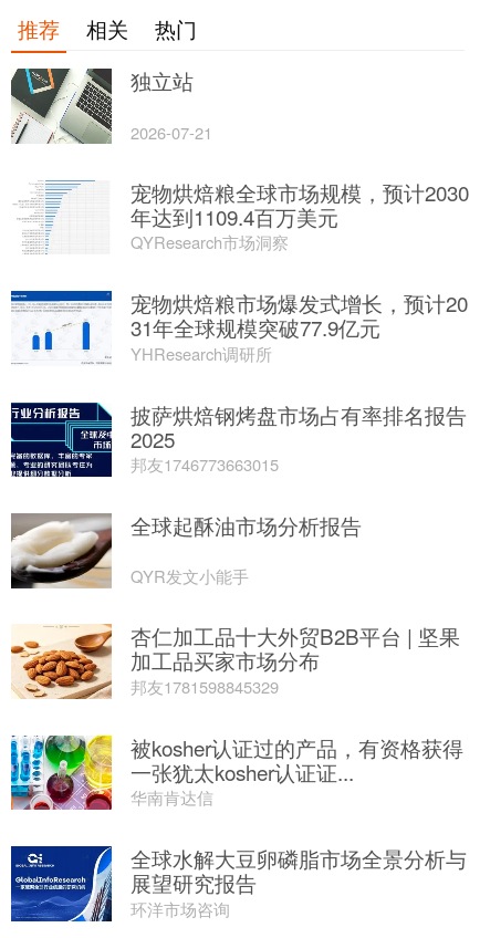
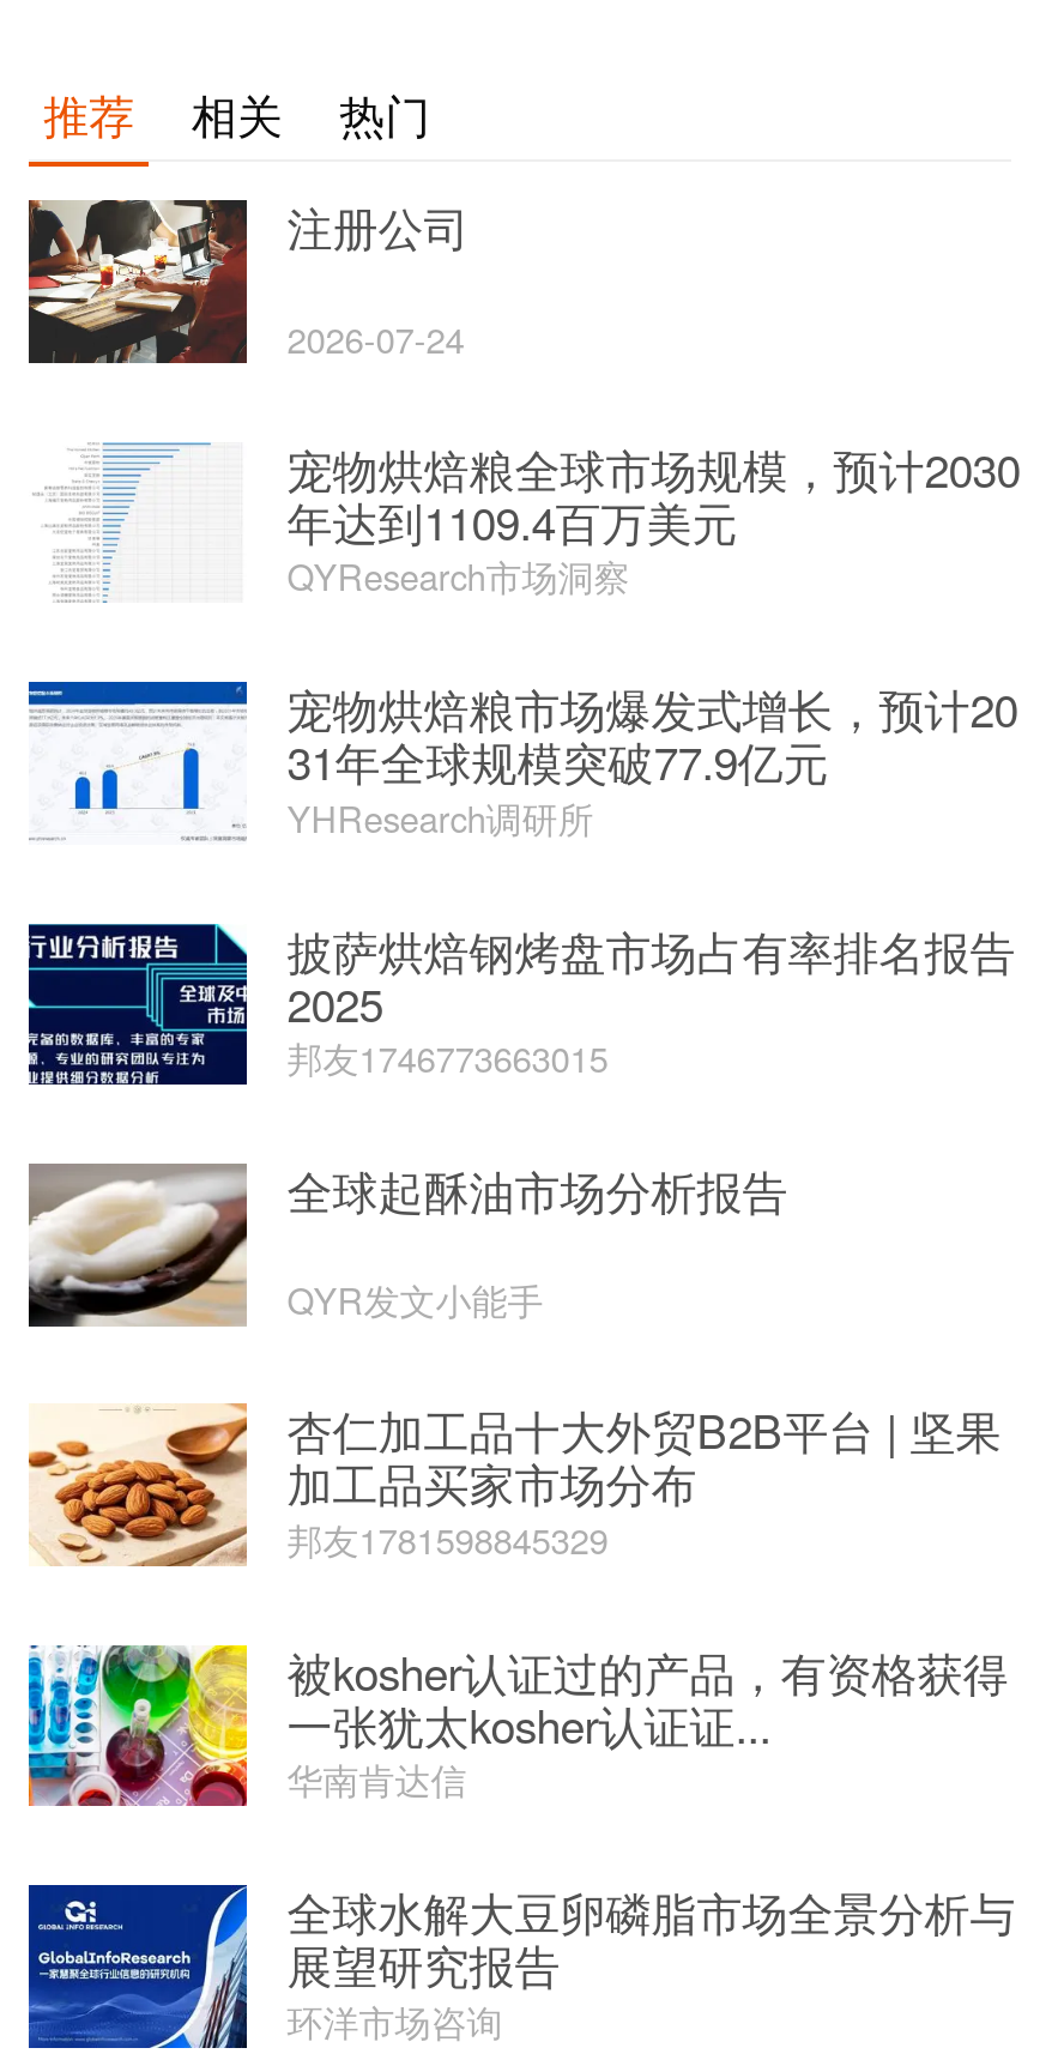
[11,65,193,144] [image] | 独立站 -> [26,193,469,366] [image] | 注册公司
[130,120,212,144] 2026-07-21 -> [287,313,464,363] 2026-07-24

